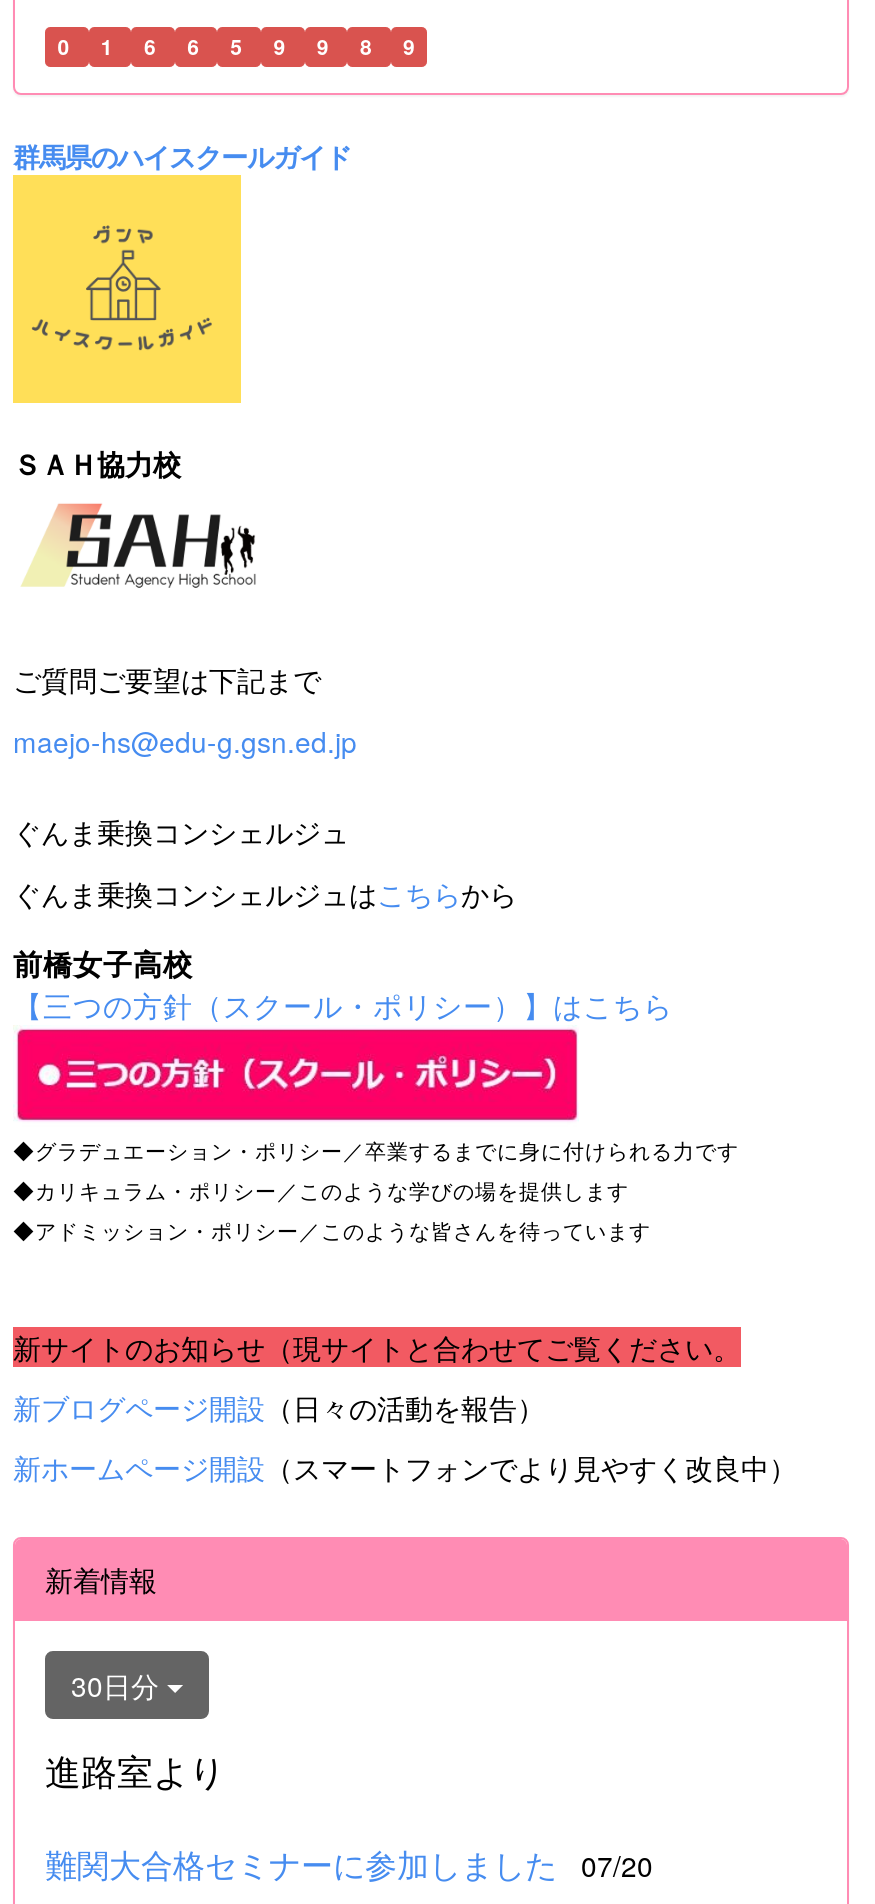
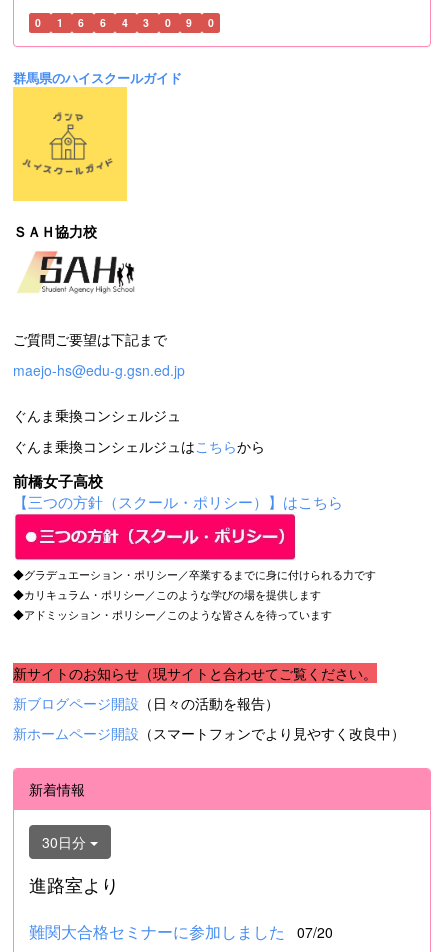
[230,31,248,61] 5 -> [122,15,174,30] 4 | 3 | 0
[317,31,415,61] 9 | 8 | 9 -> [208,15,214,30] 0

